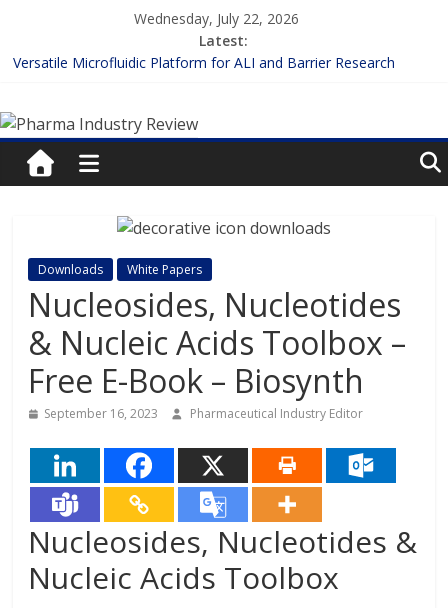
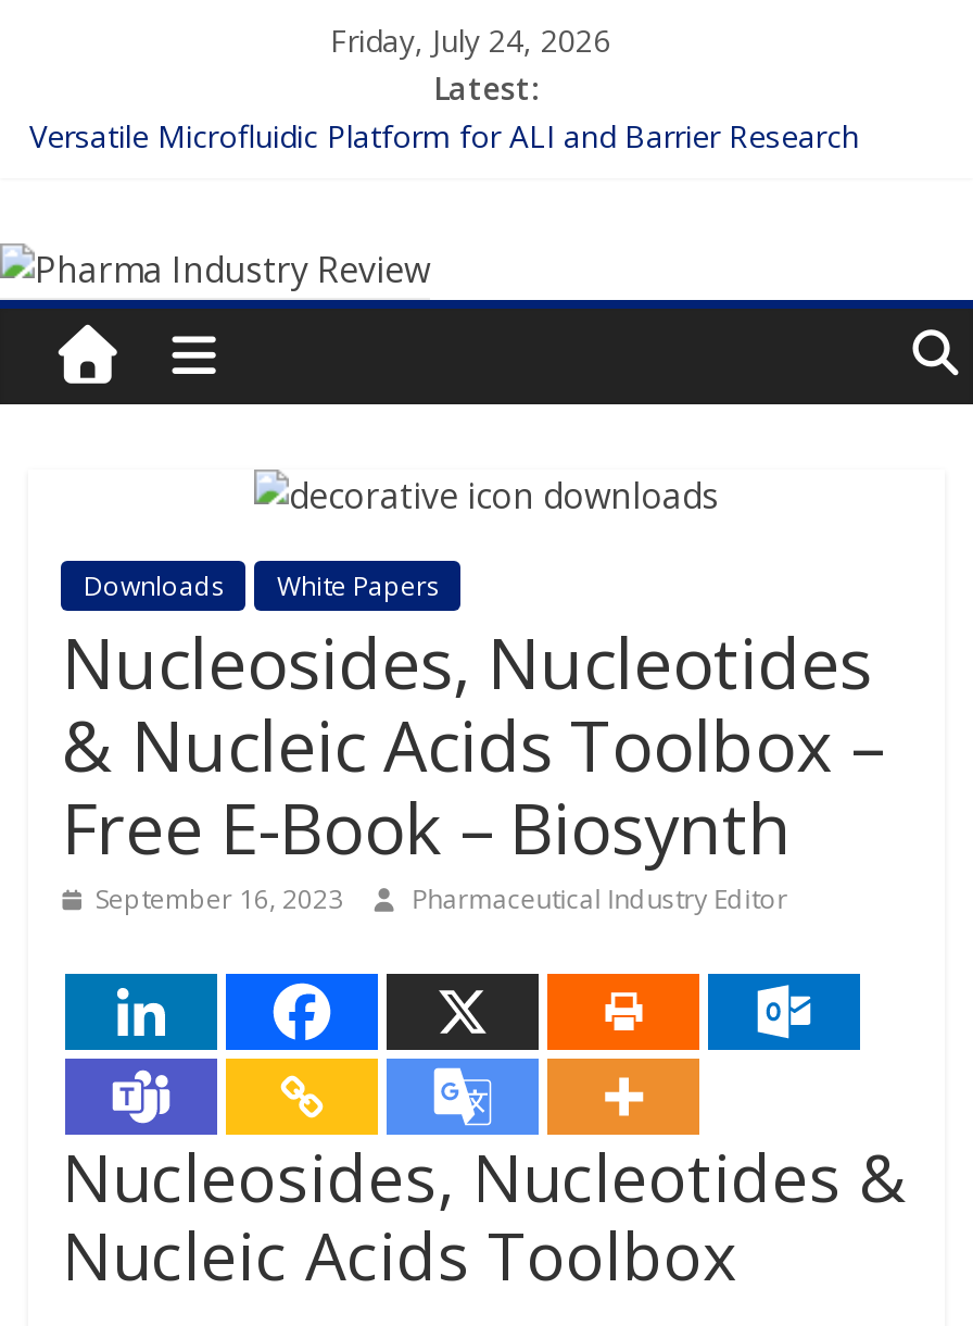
[134,9,299,28] Wednesday, July 22, 2026 -> [330,20,610,61] Friday, July 24, 2026

